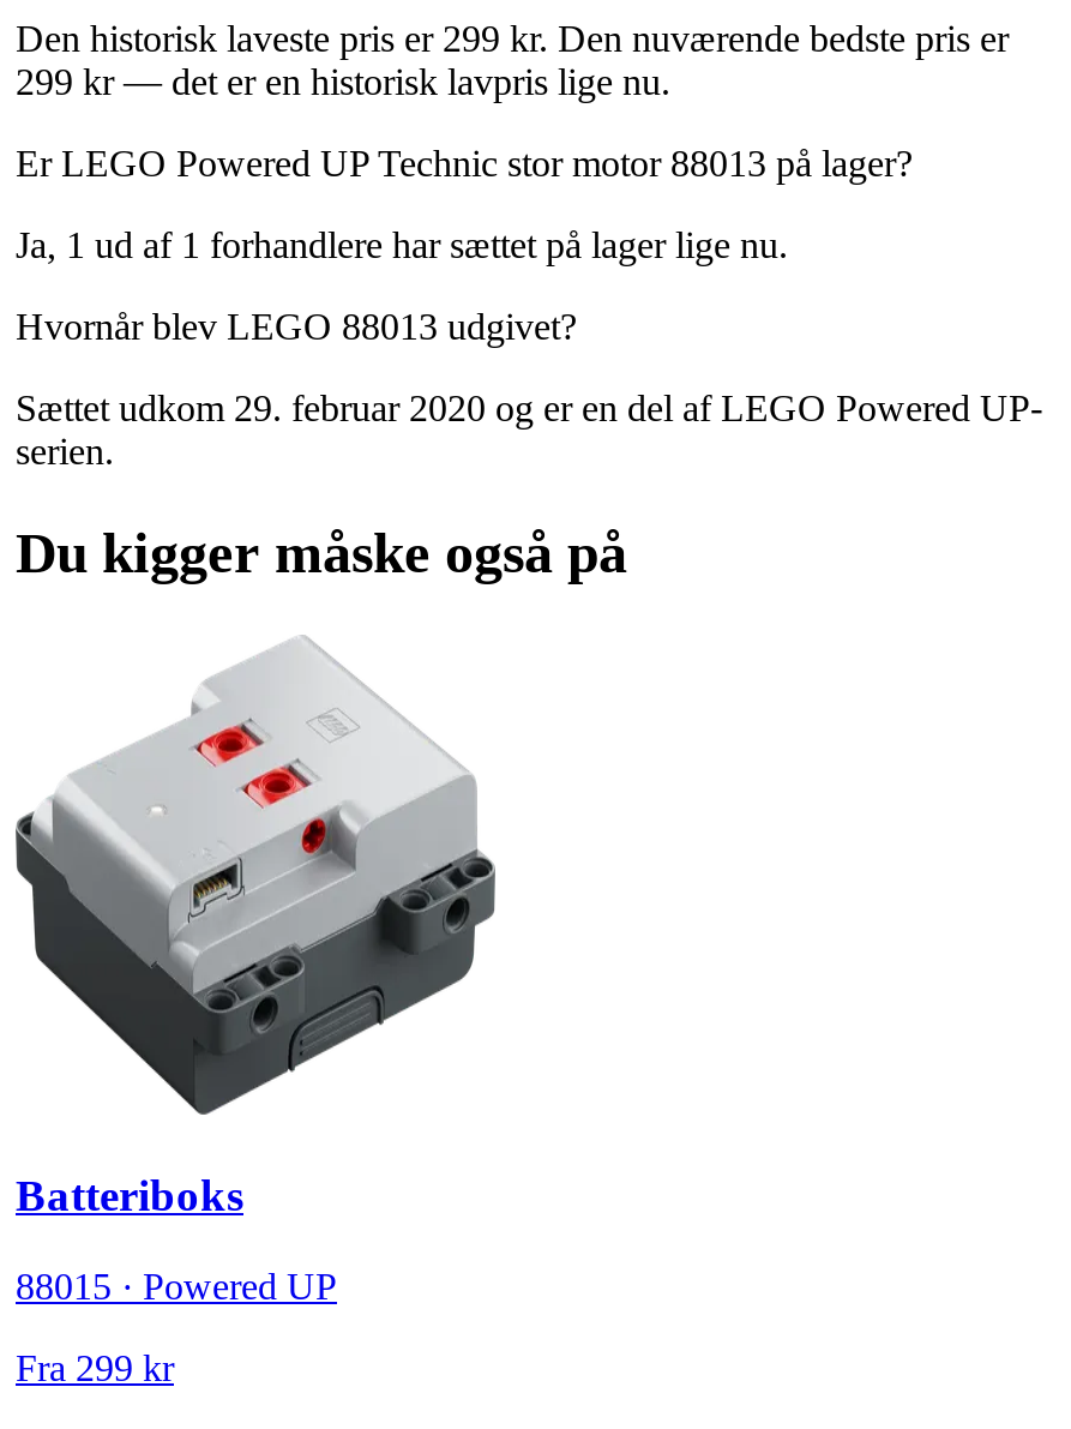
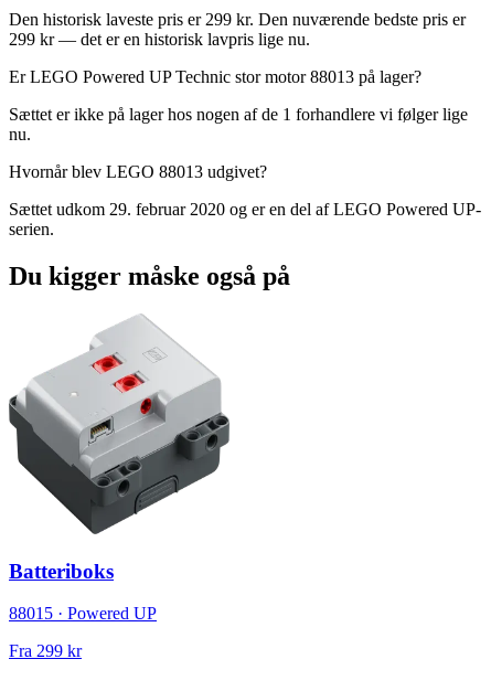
[16,225,788,265] Ja, 1 ud af 1 forhandlere har sættet på lager lige nu. -> [9,105,468,144] Sættet er ikke på lager hos nogen af de 1 forhandlere vi følger lige | nu.

